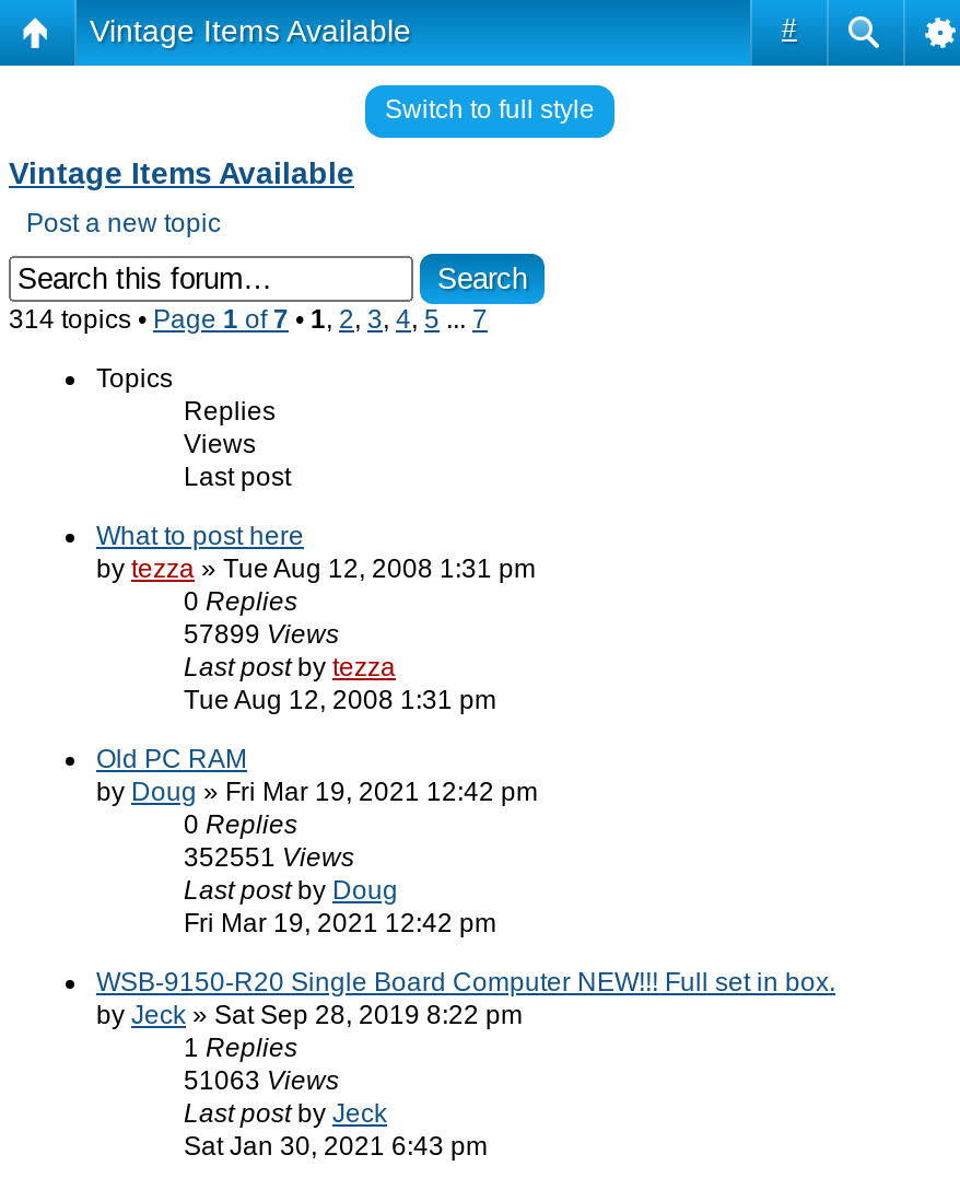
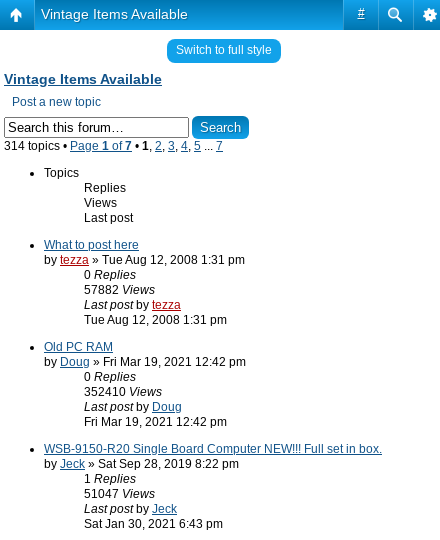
[184,619,339,650] 57899 Views -> [84,283,155,297] 57882 Views
[184,842,354,873] 352551 Views -> [84,385,162,399] 352410 Views
[184,1065,339,1096] 51063 Views -> [84,487,155,501] 51047 Views

